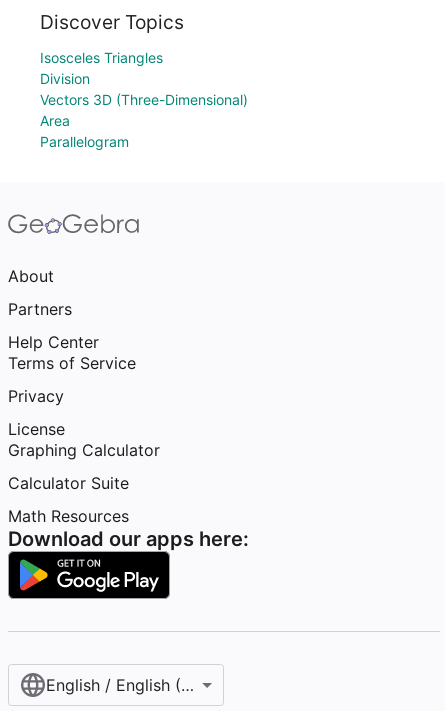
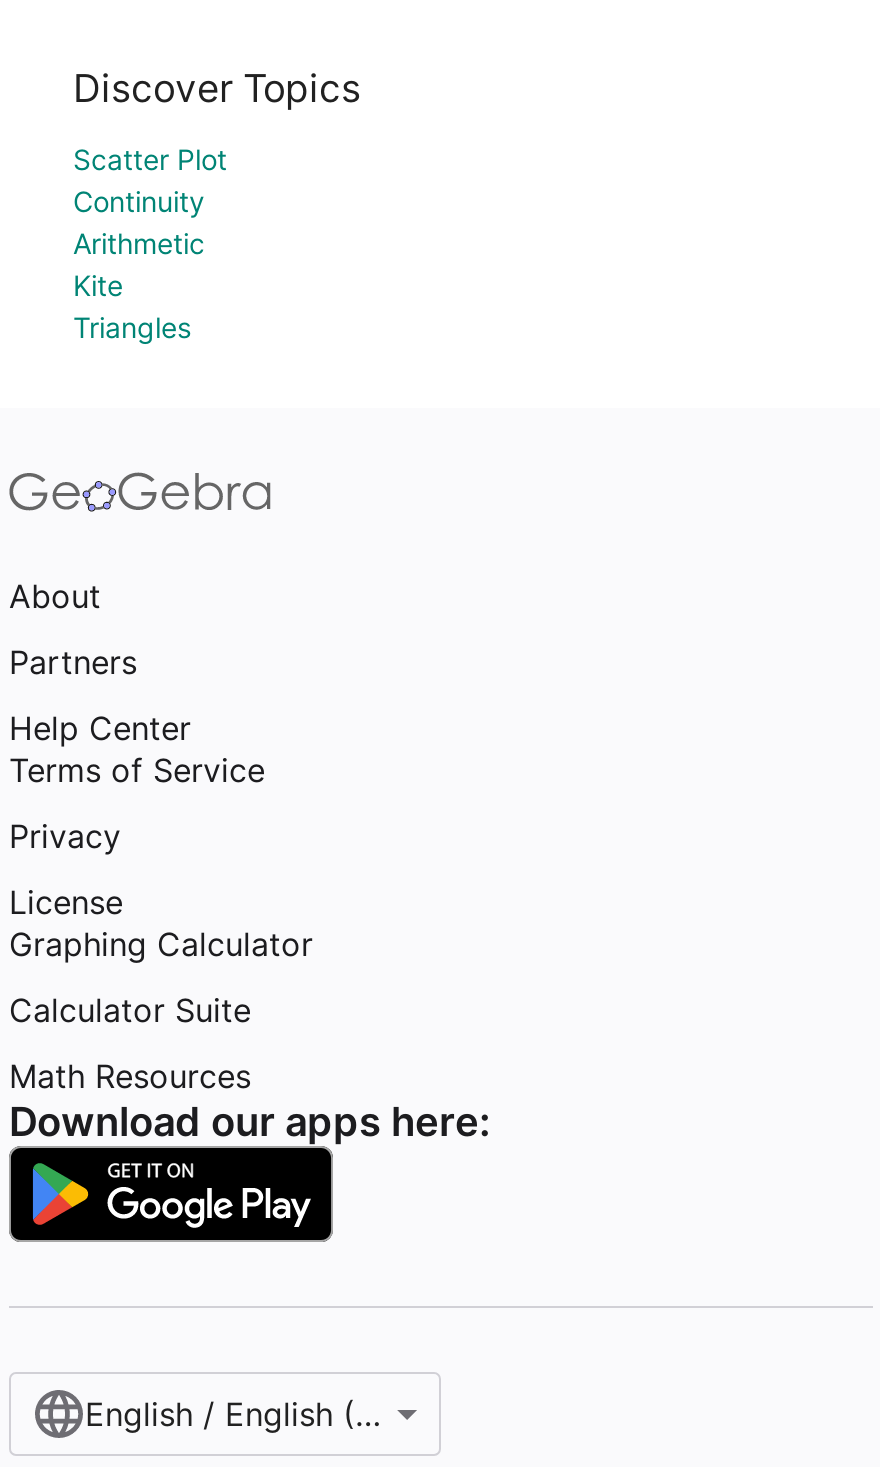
[40,49,248,150] Isosceles Triangles | Division | Vectors 3D (Three-Dimensional) | Area | Parallelogram -> [73,142,227,344] Scatter Plot | Continuity | Arithmetic | Kite | Triangles

